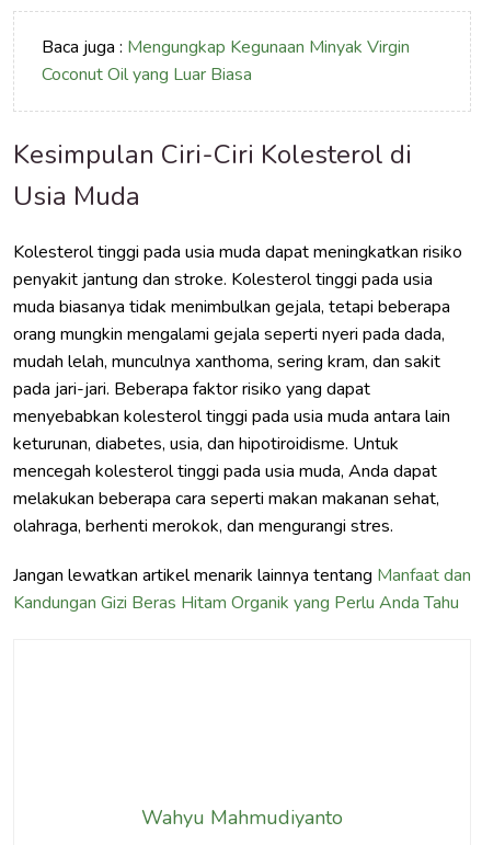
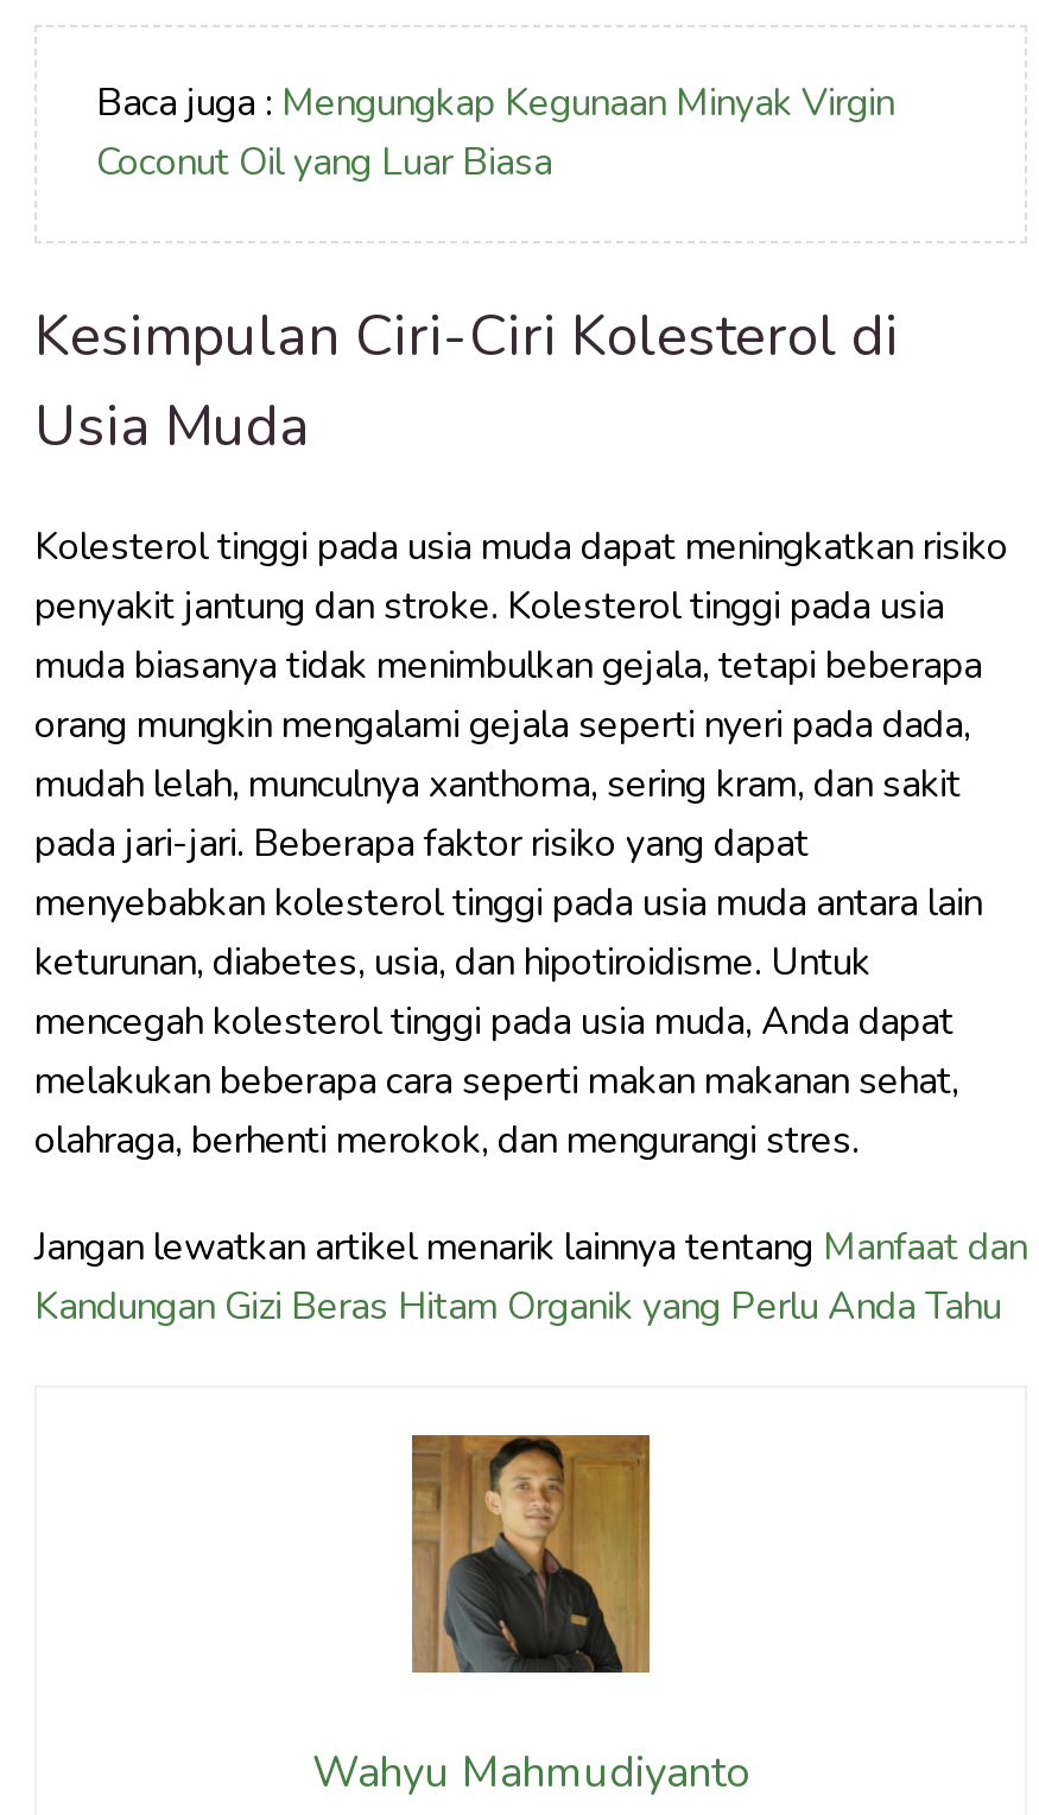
none -> [410,1433,652,1675] [image]

